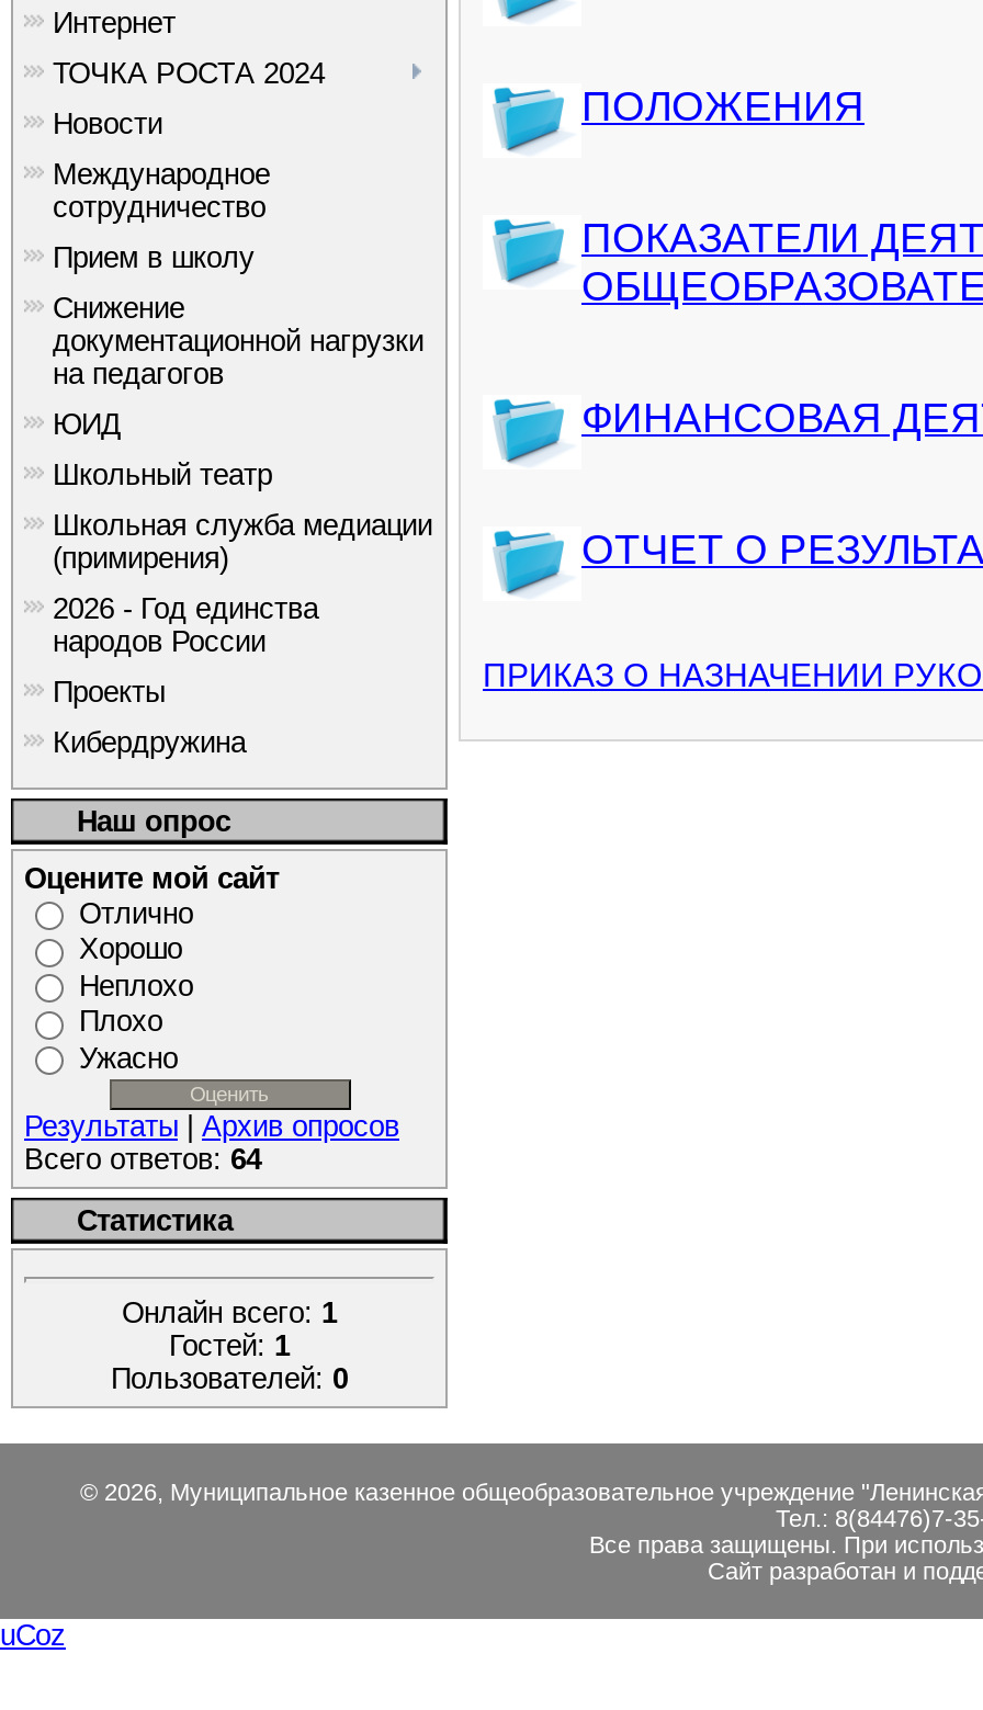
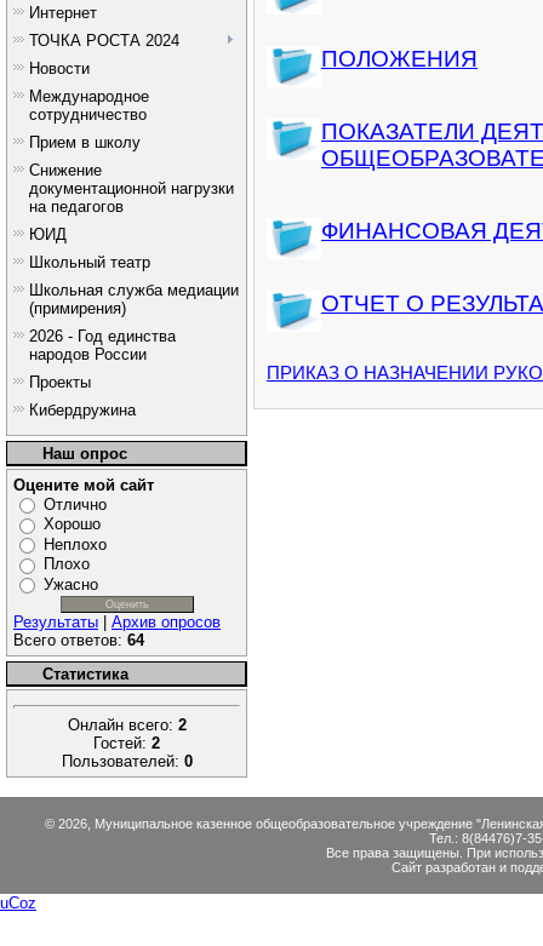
[122,1297,337,1330] Онлайн всего: 1 -> [67,716,186,734] Онлайн всего: 2
[169,1330,290,1363] Гостей: 1 -> [93,734,160,753] Гостей: 2

